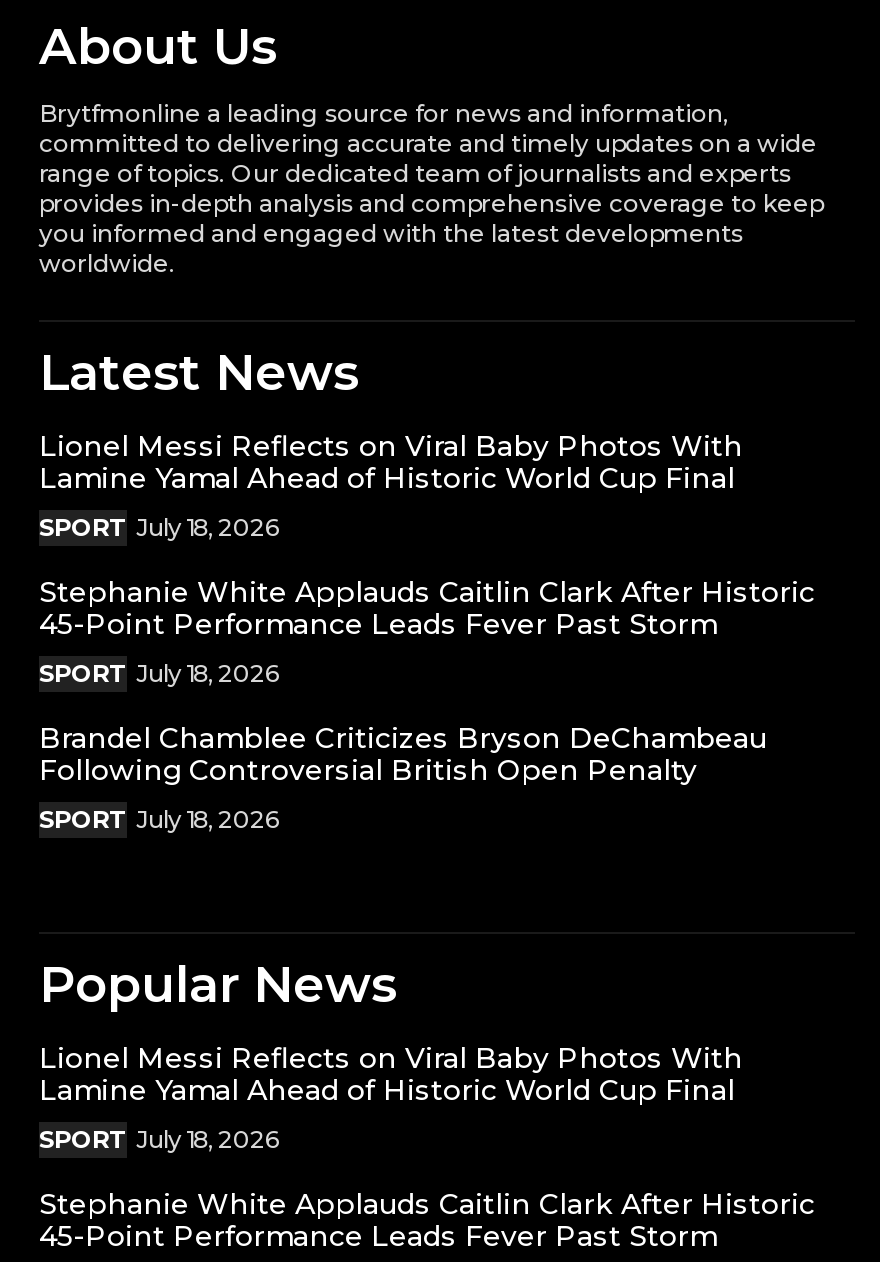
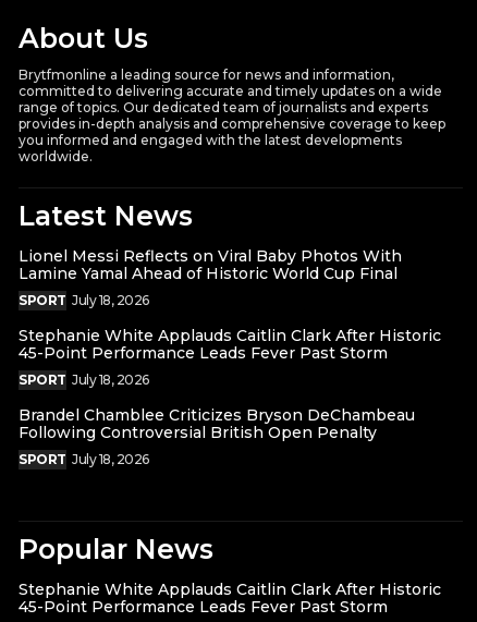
[39,1039,743,1153] Lionel Messi Reflects on Viral Baby Photos With | Lamine Yamal Ahead of Historic World Cup Final | SPORT July 18, 2026 -> none

